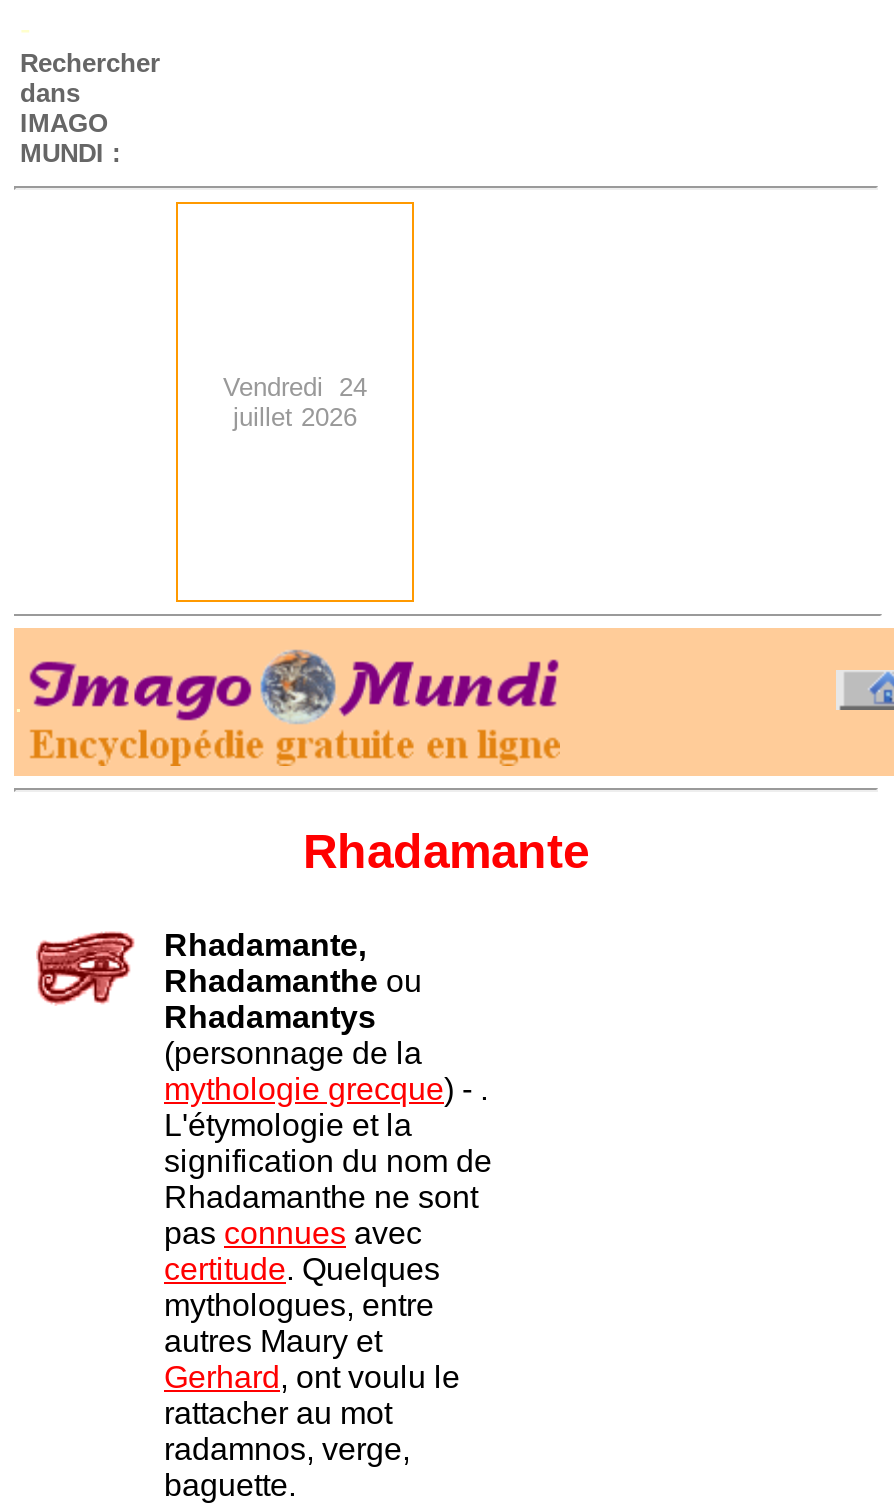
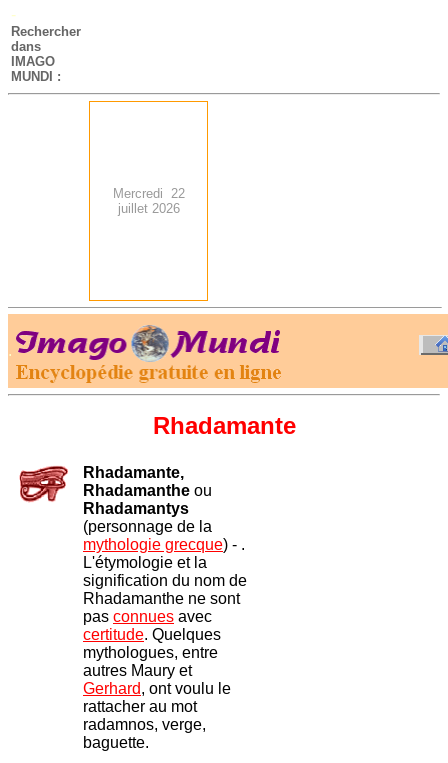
[223,372,367,402] Vendredi 24 -> [112,186,184,201] Mercredi 22

